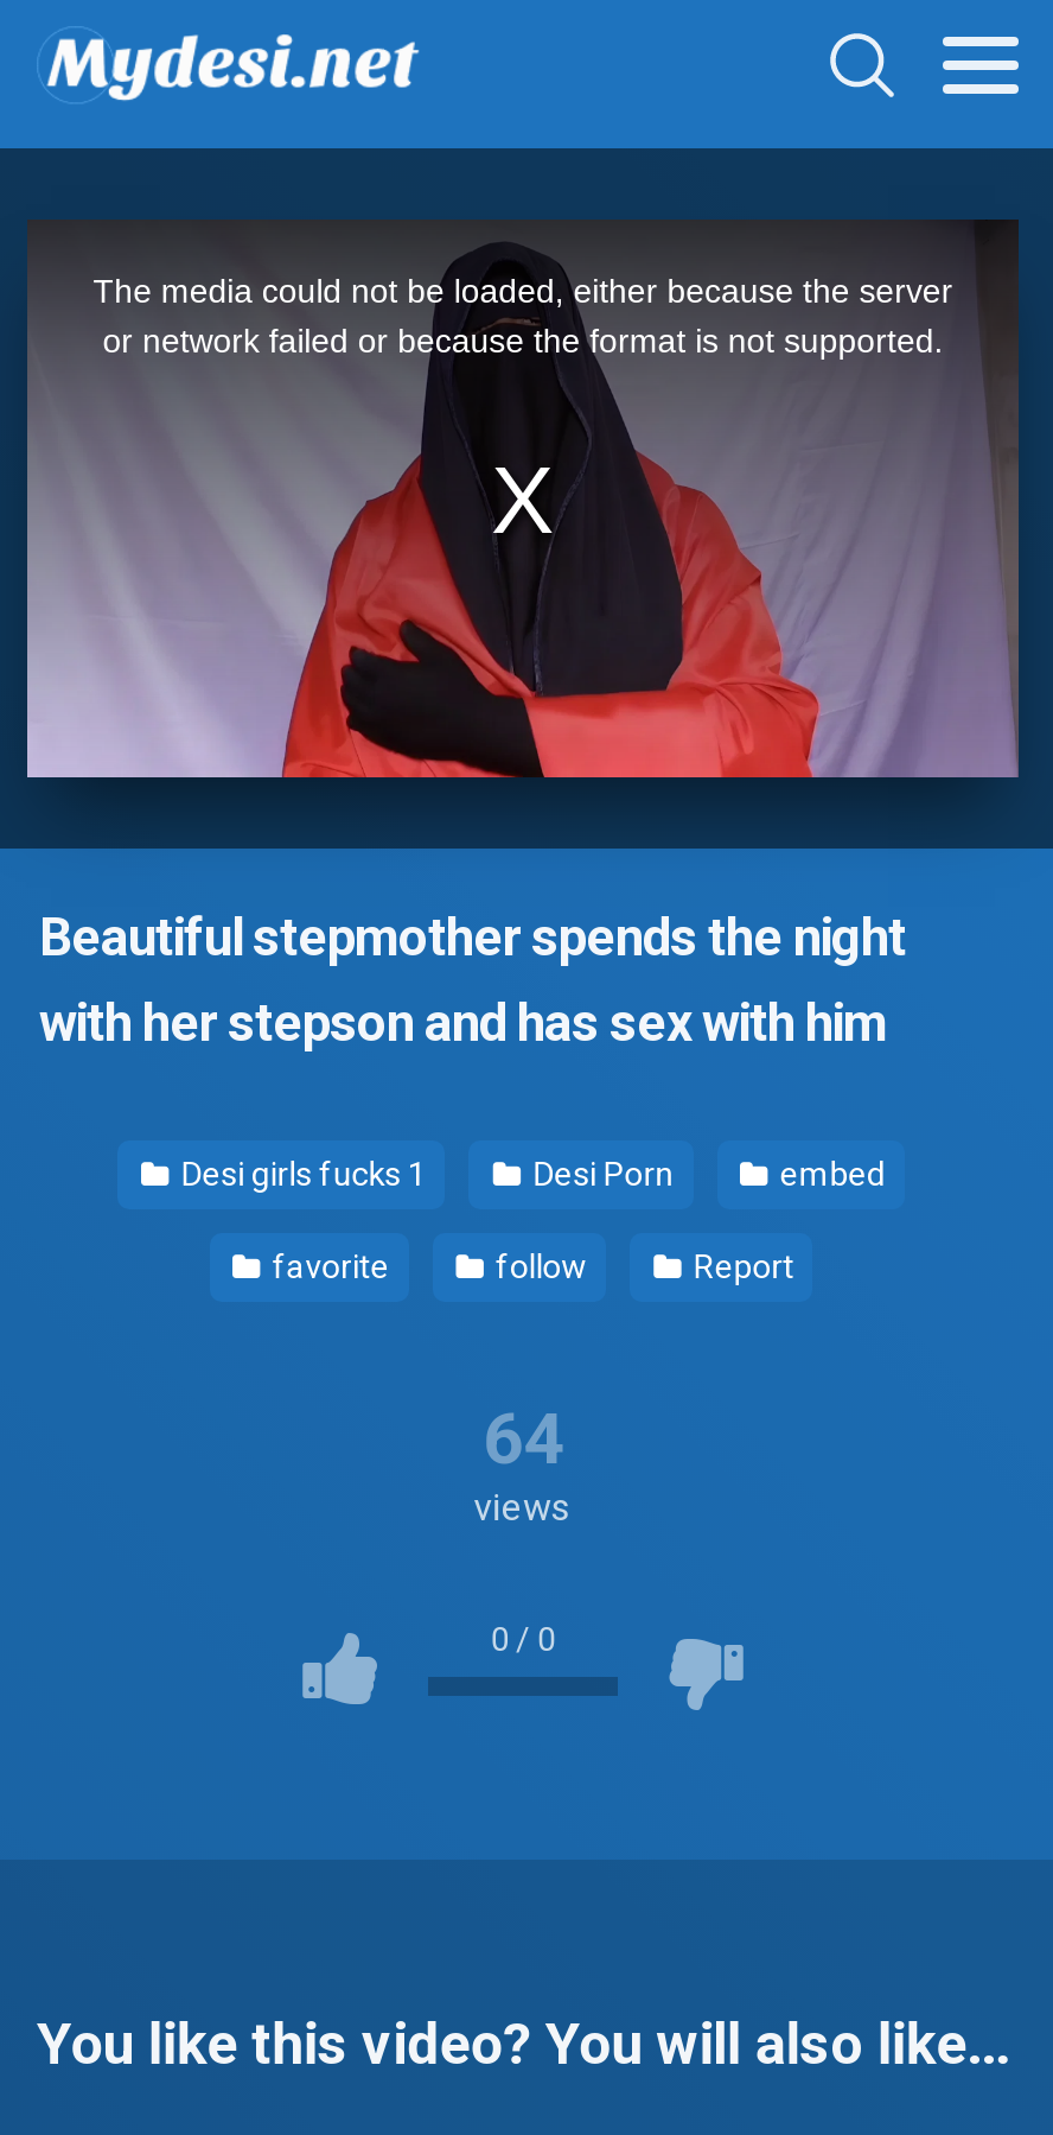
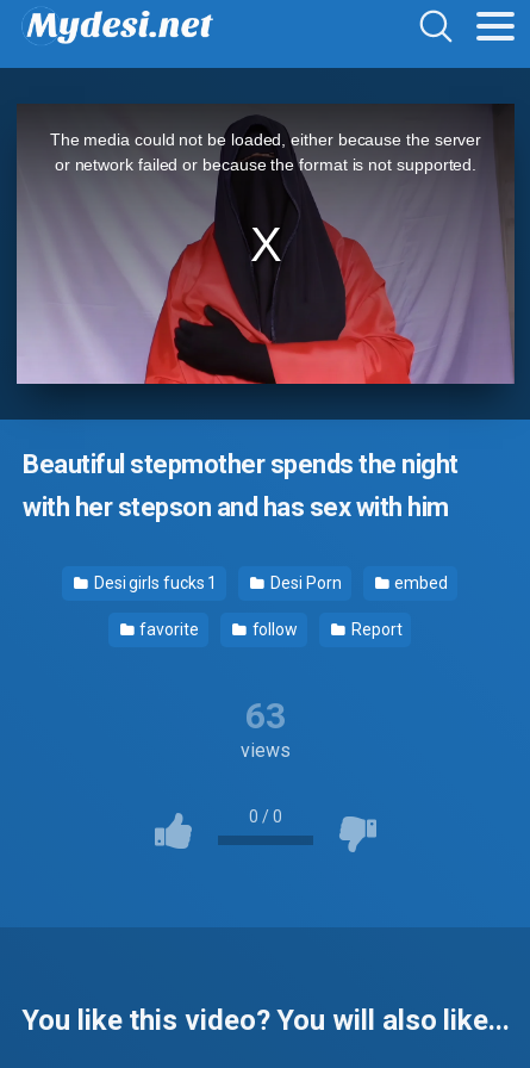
[483,1397,563,1480] 64 -> [245,695,286,737] 63

